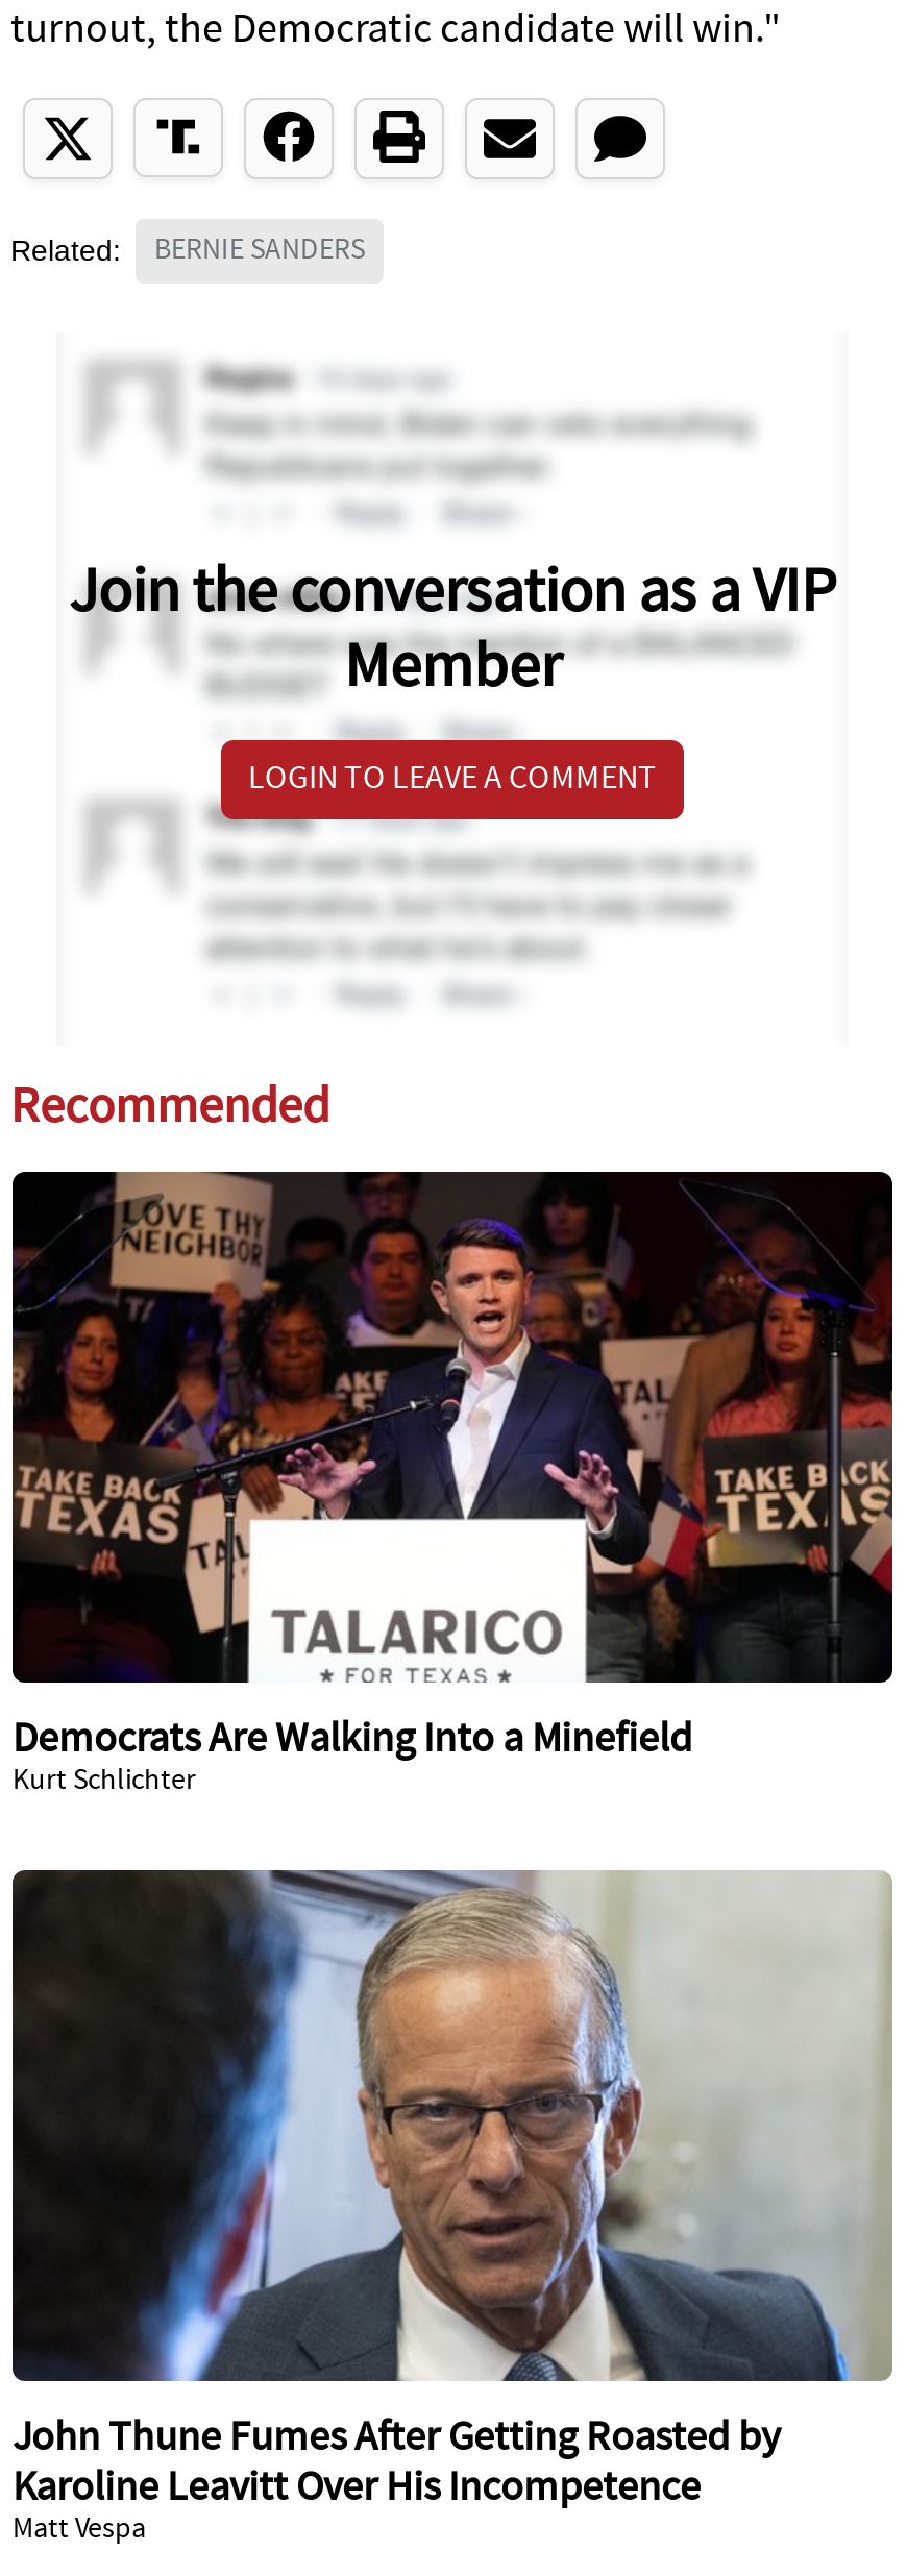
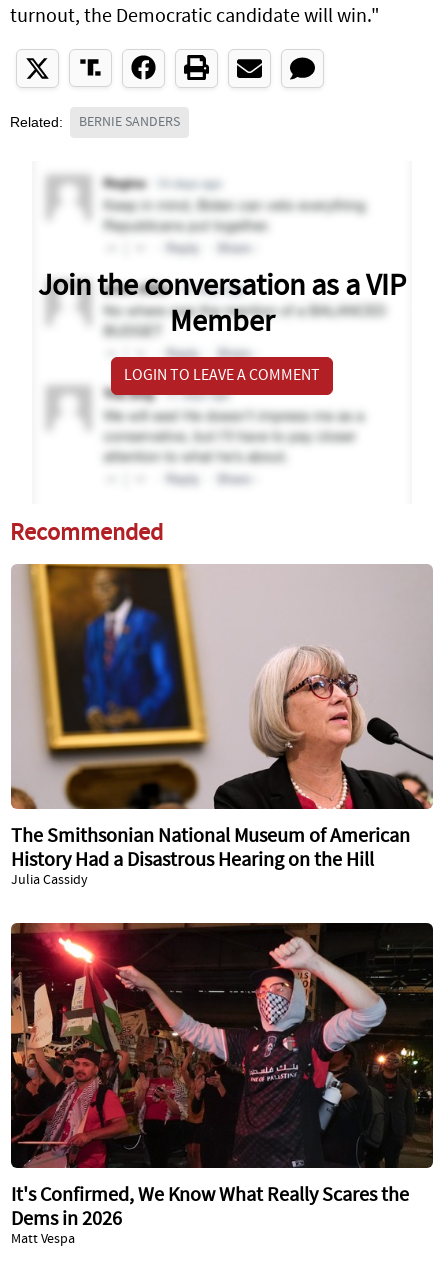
[10,1170,894,1797] [image] | Democrats Are Walking Into a Minefield | Kurt Schlichter -> [10,563,434,888] [image] | The Smithsonian National Museum of American | History Had a Disastrous Hearing on the Hill | Julia Cassidy
[13,1868,890,2510] [image] | John Thune Fumes After Getting Roasted by | Karoline Leavitt Over His Incompetence -> [10,922,433,1230] [image] | It's Confirmed, We Know What Really Scares the | Dems in 2026

